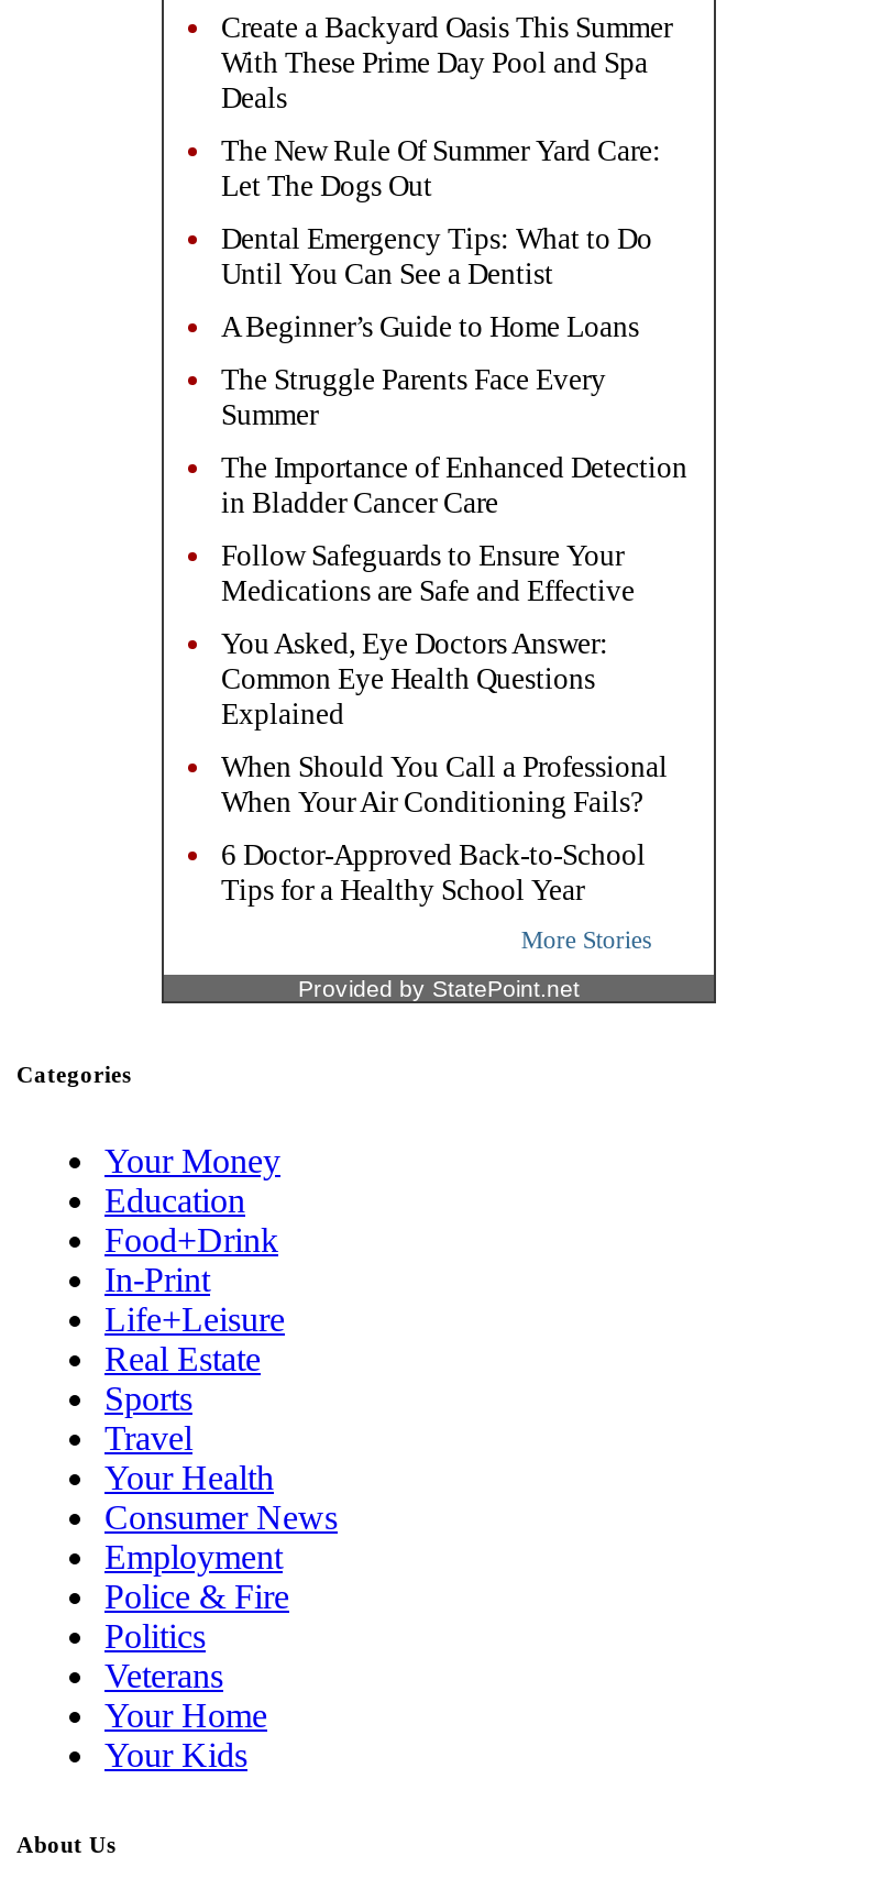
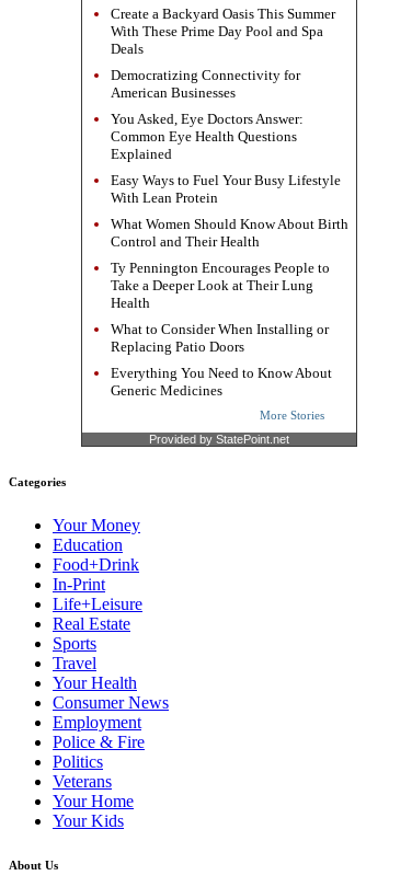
[221,135,687,608] The New Rule Of Summer Yard Care: | Let The Dogs Out | Dental Emergency Tips: What to Do | Until You Can See a Dentist | A Beginner’s Guide to Home Loans | The Struggle Parents Face Every | Summer | The Importance of Enhanced Detection | in Bladder Cancer Care | Follow Safeguards to Ensure Your | Medications are Safe and Effective -> [111,67,300,101] Democratizing Connectivity for | American Businesses
moved [221,628,608,731] -> [111,111,304,162]: You Asked, Eye Doctors Answer: | Common Eye Health Questions | Explained
[221,751,668,907] When Should You Call a Professional | When Your Air Conditioning Fails? | 6 Doctor-Approved Back-to-School | Tips for a Healthy School Year -> [111,172,348,399] Easy Ways to Fuel Your Busy Lifestyle | With Lean Protein | What Women Should Know About Birth | Control and Their Health | Ty Pennington Encourages People to | Take a Deeper Look at Their Lung | Health | What to Consider When Installing or | Replacing Patio Doors | Everything You Need to Know About | Generic Medicines

